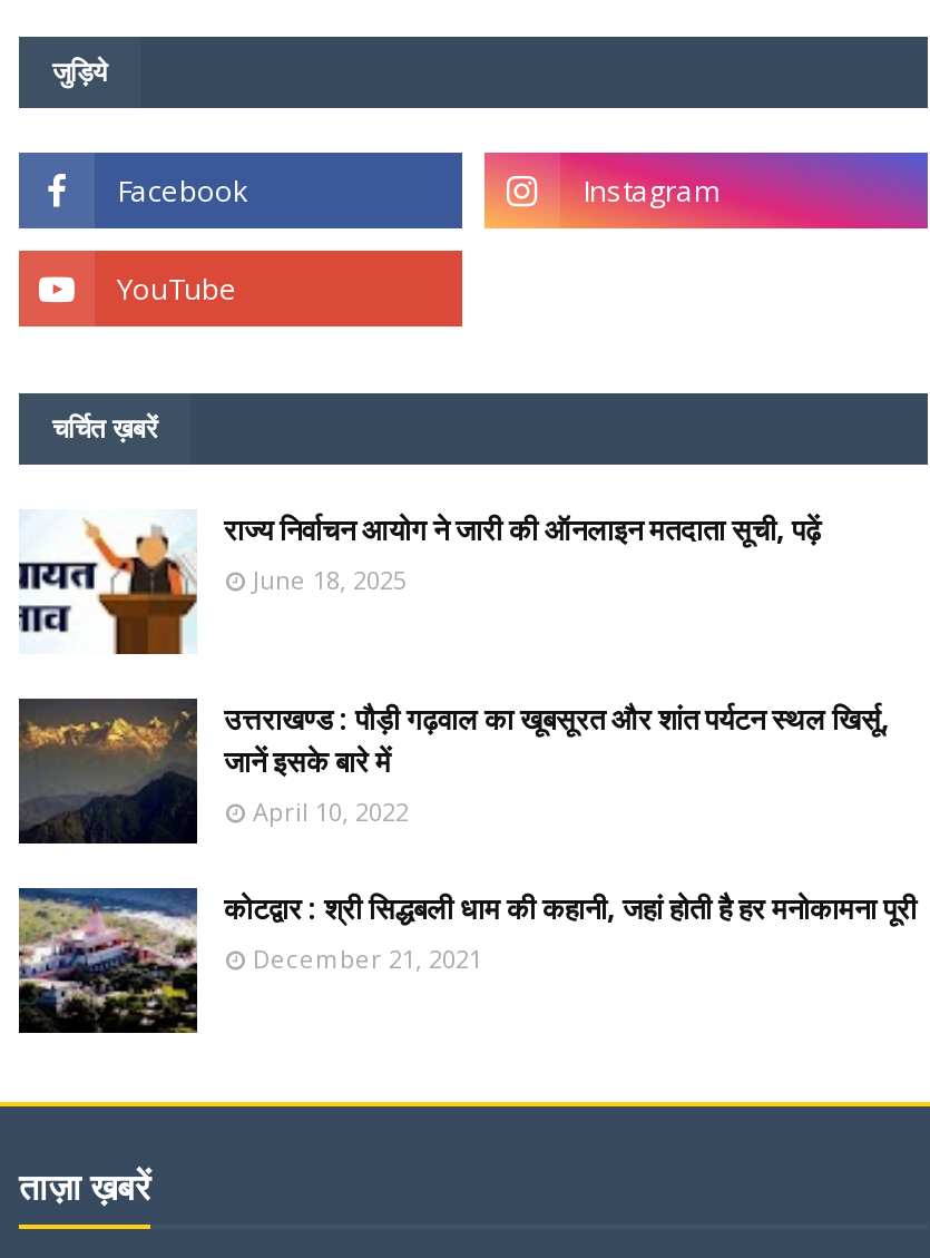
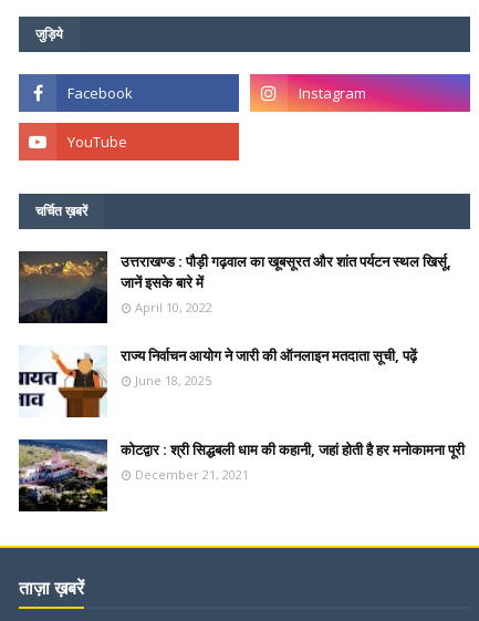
moved [19,509,821,654] -> [19,345,417,418]: [image] | राज्य निर्वाचन आयोग ने जारी की ऑनलाइन मतदाता सूची, पढ़ें | June 18, 2025
moved [17,699,890,846] -> [18,251,451,324]: [image] | उत्तराखण्ड : पौड़ी गढ़वाल का खूबसूरत और शांत पर्यटन स्थल खिर्सू, | जानें इसके बारे में | April 10, 2022

